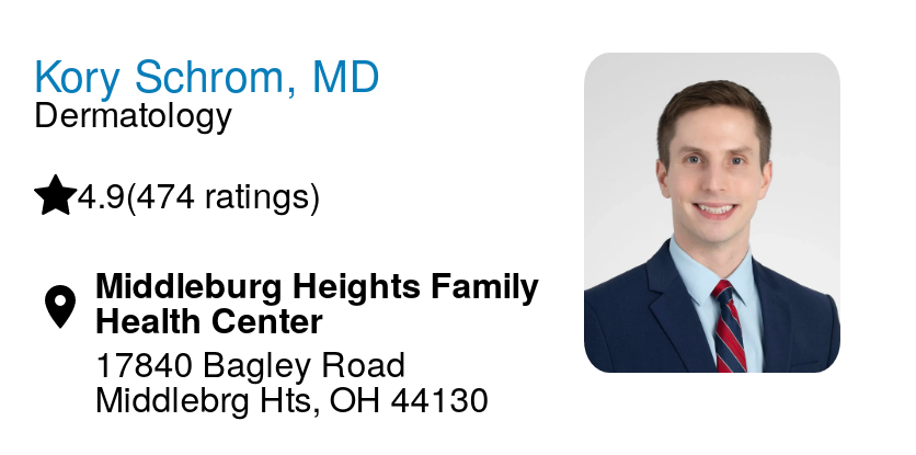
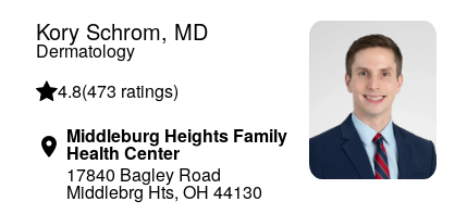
[77,169,321,219] 4.9(474 ratings) -> [57,78,178,103] 4.8(473 ratings)

